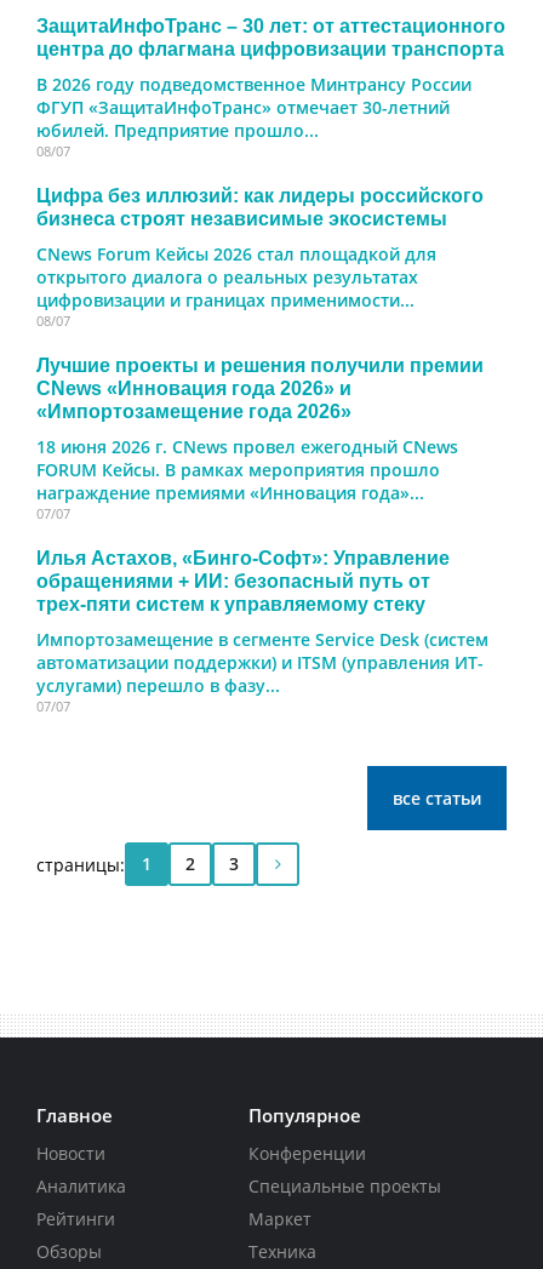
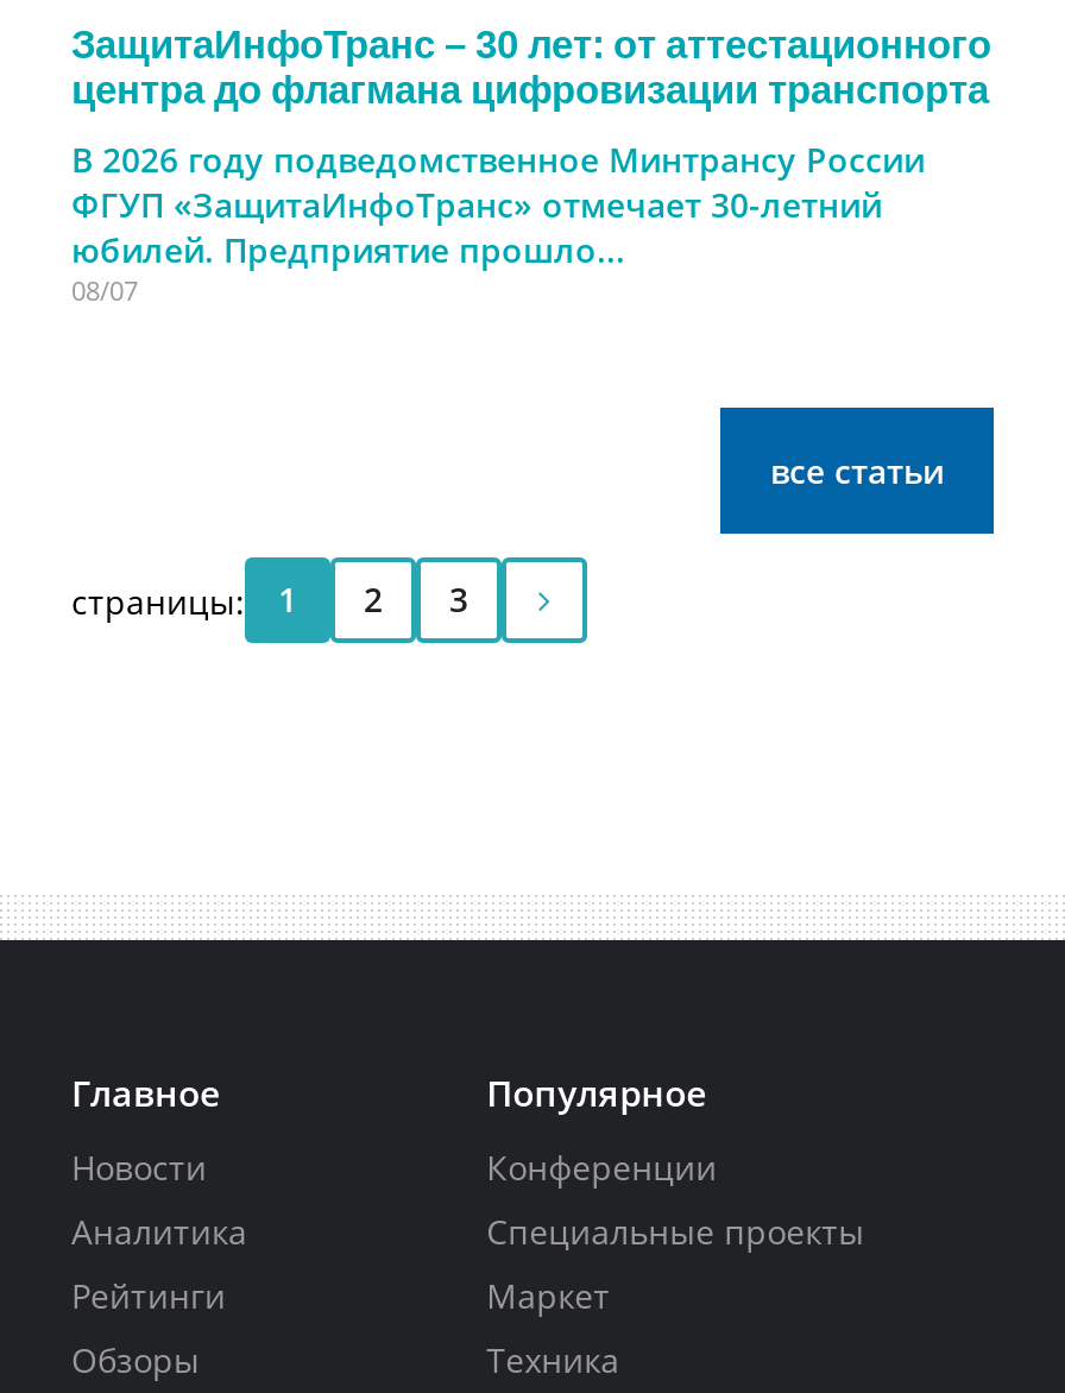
[36,184,488,715] Цифра без иллюзий: как лидеры российского | бизнеса строят независимые экосистемы | CNews Forum Кейсы 2026 стал площадкой для | открытого диалога о реальных результатах | цифровизации и границах применимости... | 08/07 | Лучшие проекты и решения получили премии | CNews «Инновация года 2026» и | «Импортозамещение года 2026» | 18 июня 2026 г. CNews провел ежегодный CNews | FORUM Кейсы. В рамках мероприятия прошло | награждение премиями «Инновация года»... | 07/07 | Илья Астахов, «Бинго-Софт»: Управление | обращениями + ИИ: безопасный путь от | трех‑пяти систем к управляемому стеку | Импортозамещение в сегменте Service Desk (систем | автоматизации поддержки) и ITSM (управления ИТ- | услугами) перешло в фазу... | 07/07 -> none

